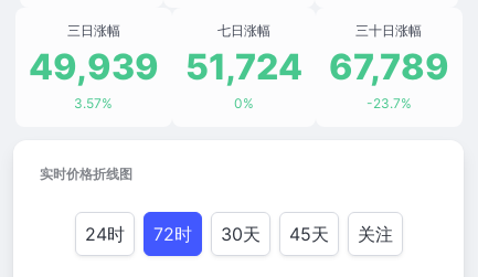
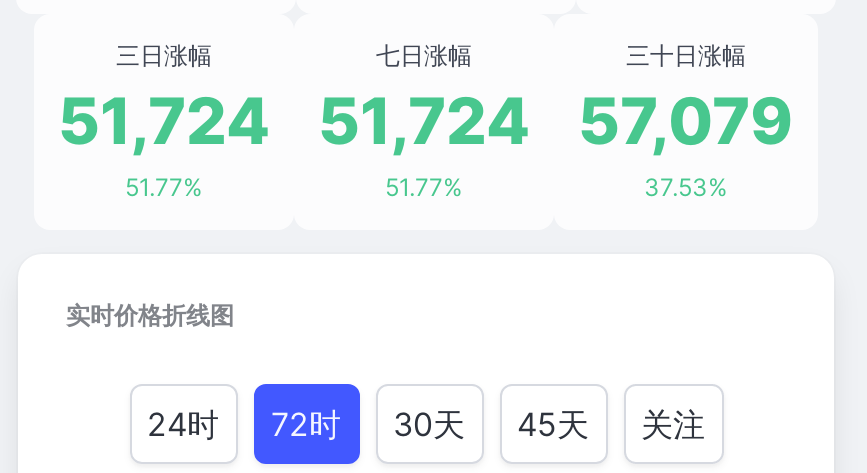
[28,45,158,88] 49,939 -> [58,82,270,160] 51,724
[328,45,449,88] 67,789 -> [578,82,794,160] 57,079
[74,95,113,111] 3.57% -> [125,172,203,202] 51.77%
[233,95,253,111] 0% -> [385,172,463,202] 51.77%
[366,95,411,111] -23.7% -> [644,172,728,202] 37.53%

